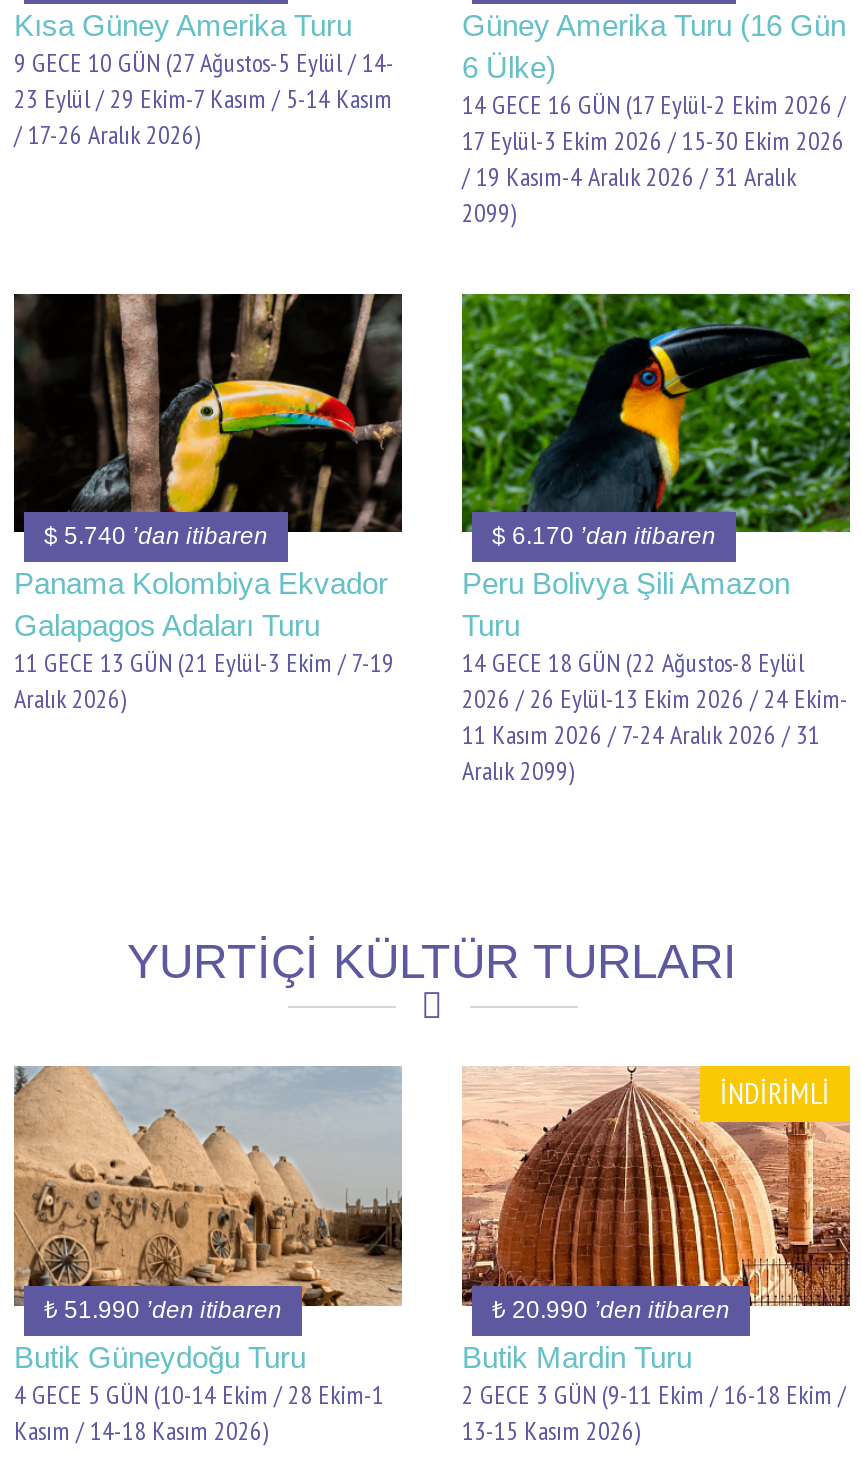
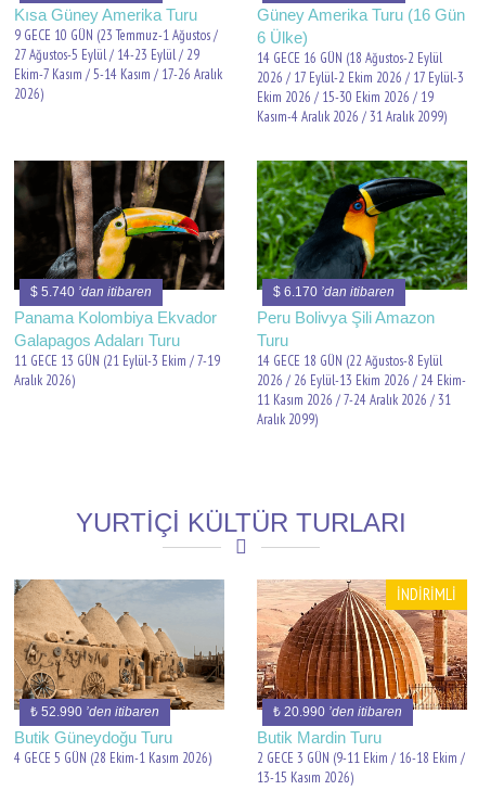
[14,46,394,152] 9 GECE 10 GÜN (27 Ağustos-5 Eylül / 14- | 23 Eylül / 29 Ekim-7 Kasım / 5-14 Kasım | / 17-26 Aralık 2026) -> [14,26,222,103] 9 GECE 10 GÜN (23 Temmuz-1 Ağustos / | 27 Ağustos-5 Eylül / 14-23 Eylül / 29 | Ekim-7 Kasım / 5-14 Kasım / 17-26 Aralık | 2026)
[462,88,846,230] 14 GECE 16 GÜN (17 Eylül-2 Ekim 2026 / | 17 Eylül-3 Ekim 2026 / 15-30 Ekim 2026 | / 19 Kasım-4 Aralık 2026 / 31 Aralık | 2099) -> [257,49,464,126] 14 GECE 16 GÜN (18 Ağustos-2 Eylül | 2026 / 17 Eylül-2 Ekim 2026 / 17 Eylül-3 | Ekim 2026 / 15-30 Ekim 2026 / 19 | Kasım-4 Aralık 2026 / 31 Aralık 2099)
[44,1295,282,1323] ₺ 51.990’den itibaren -> [30,704,159,719] ₺ 52.990’den itibaren
[14,1377,384,1447] 4 GECE 5 GÜN (10-14 Ekim / 28 Ekim-1 | Kasım / 14-18 Kasım 2026) -> [14,748,211,767] 4 GECE 5 GÜN (28 Ekim-1 Kasım 2026)

